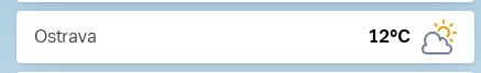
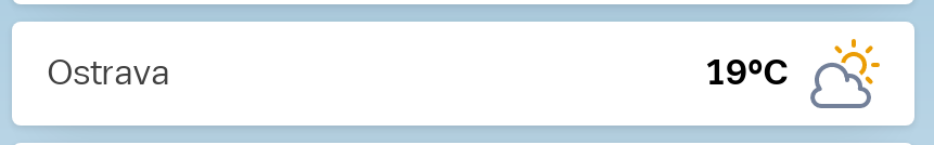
[368,26,411,47] 12°C -> [704,52,789,93] 19°C

